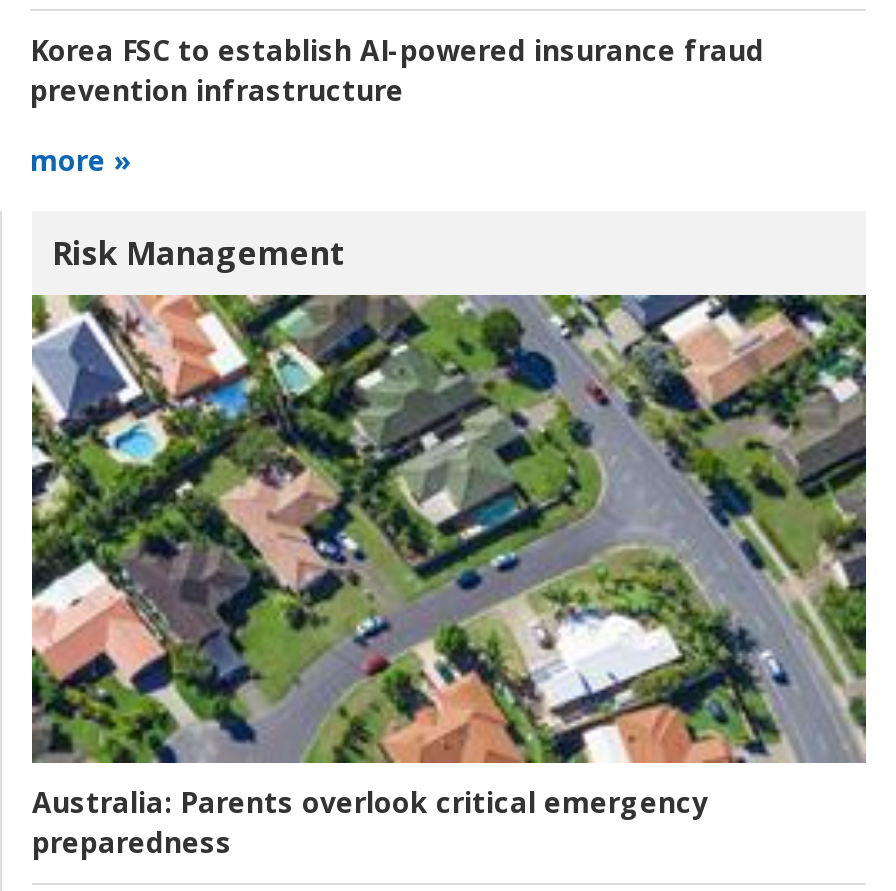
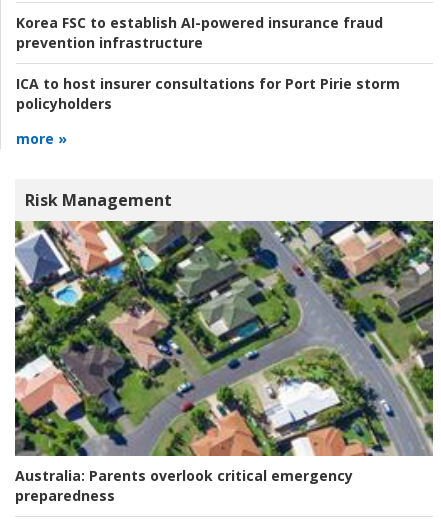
none -> [16,74,400,113] ICA to host insurer consultations for Port Pirie storm | policyholders

